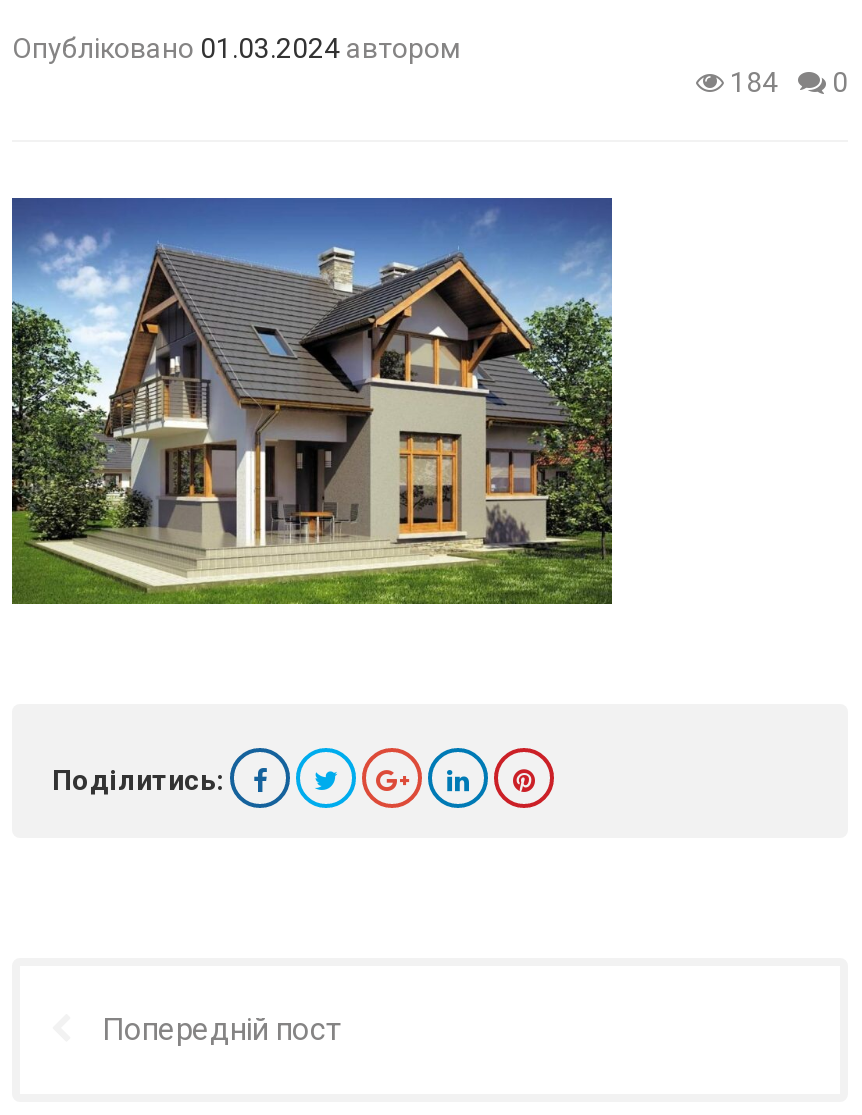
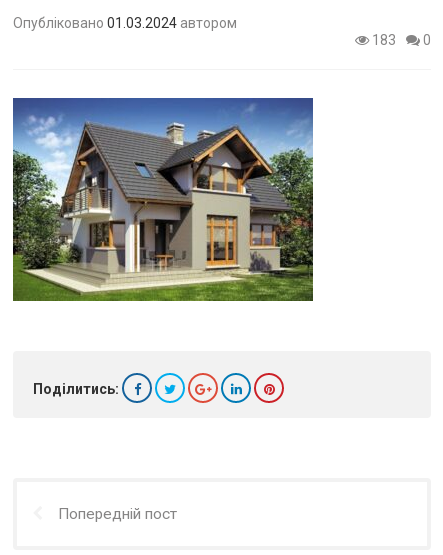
[724,66,848,98] 184 0 -> [369,32,431,48] 183 0

